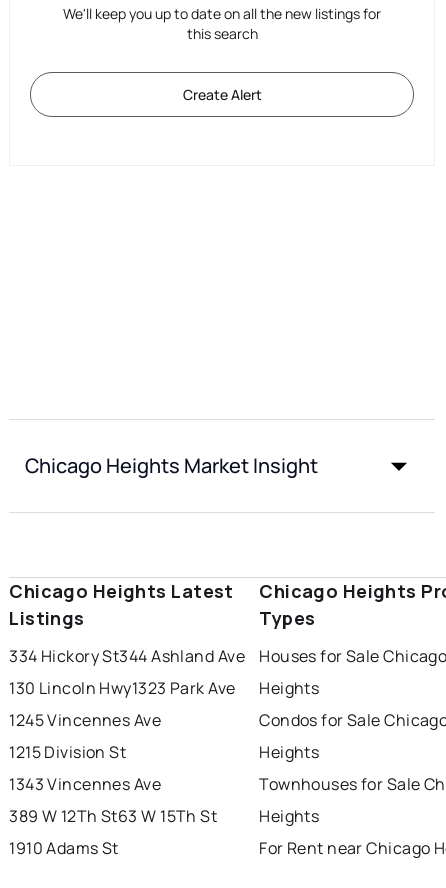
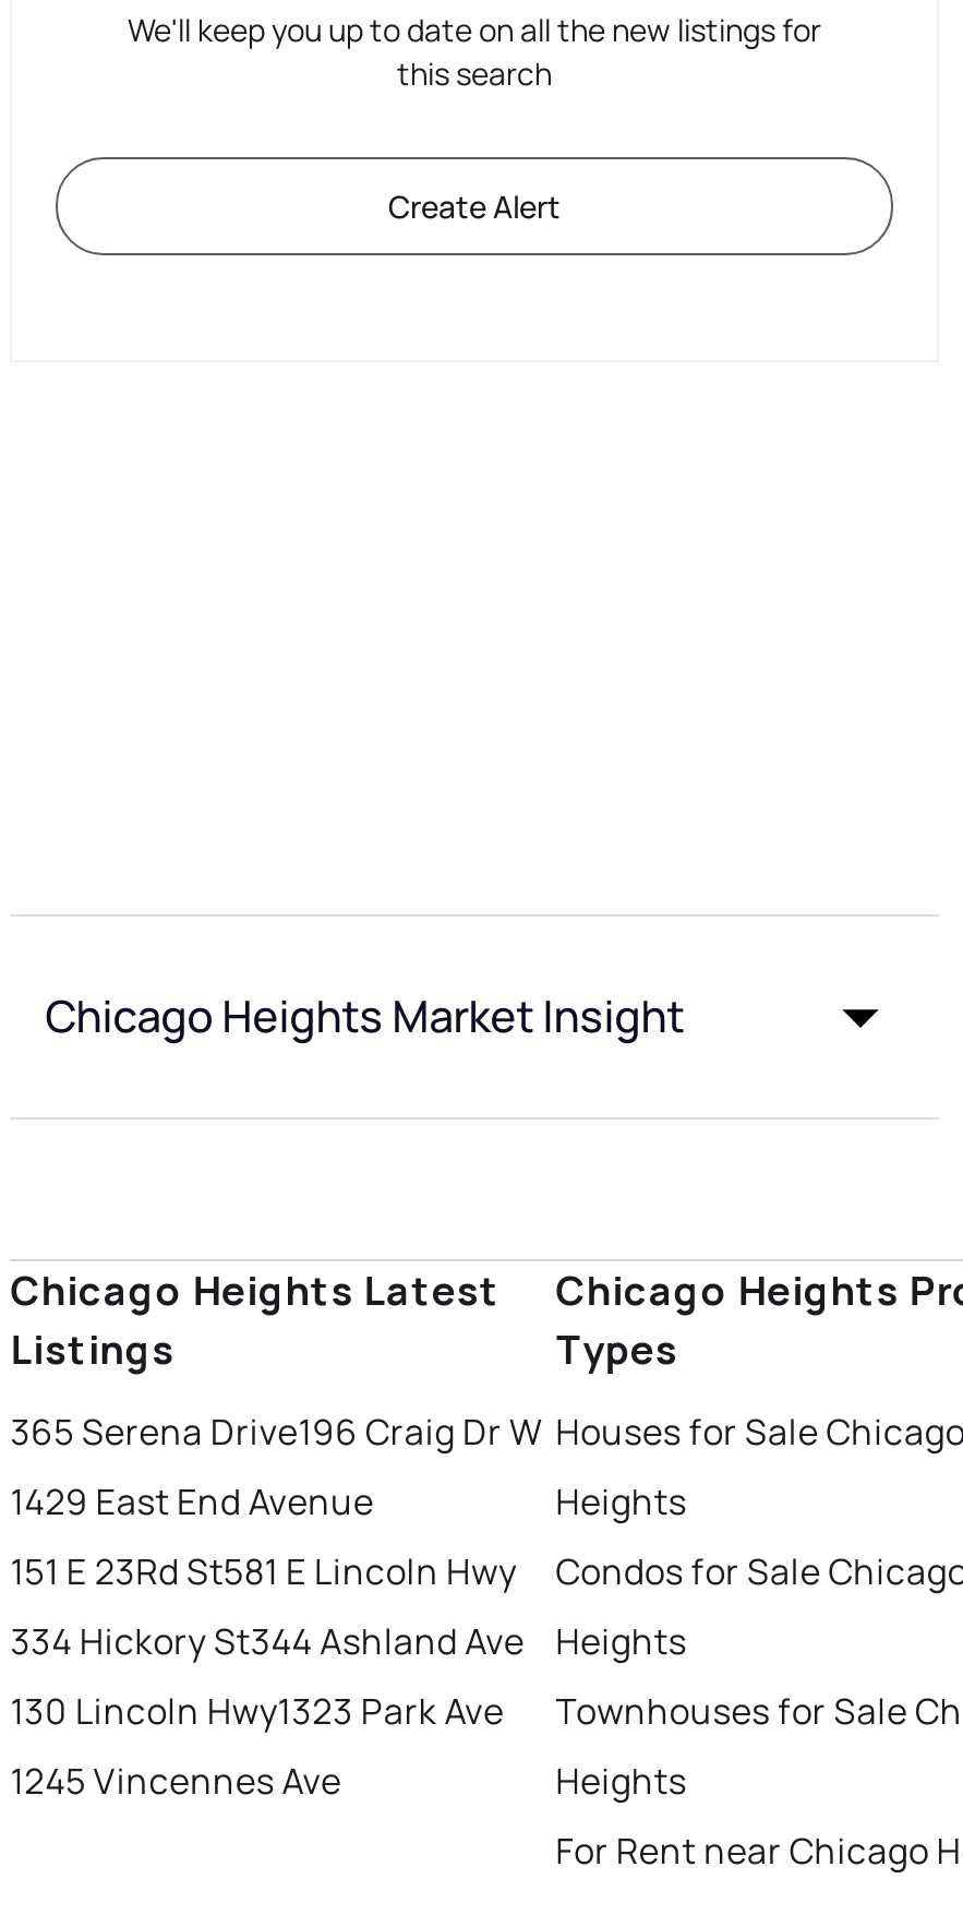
moved [9,645,245,731] -> [10,1618,525,1805]: 334 Hickory St344 Ashland Ave | 130 Lincoln Hwy1323 Park Ave | 1245 Vincennes Ave
none -> [10,1408,543,1596] 365 Serena Drive196 Craig Dr W | 1429 East End Avenue | 151 E 23Rd St581 E Lincoln Hwy
[9,741,217,859] 1215 Division St | 1343 Vincennes Ave | 389 W 12Th St63 W 15Th St | 1910 Adams St -> none

